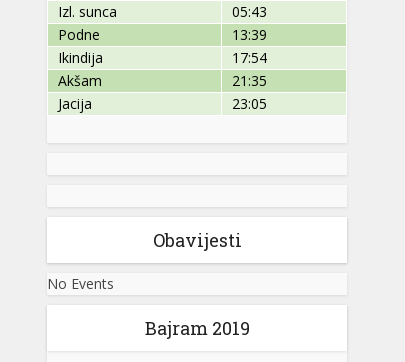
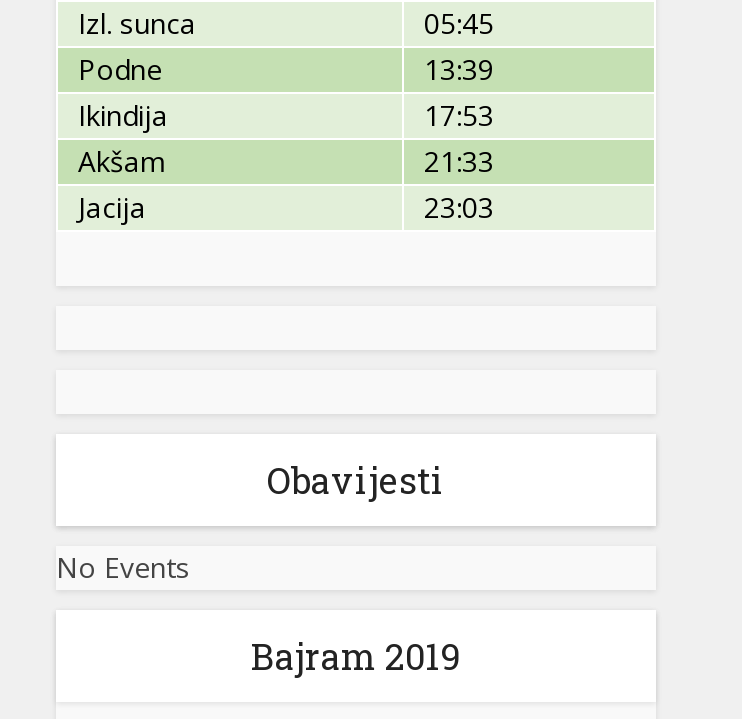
[232,2,267,21] 05:43 -> [424,4,494,42] 05:45
[232,48,267,67] 17:54 -> [424,96,494,134] 17:53
[232,71,267,90] 21:35 -> [424,142,494,180] 21:33
[232,94,267,113] 23:05 -> [424,188,494,226] 23:03

